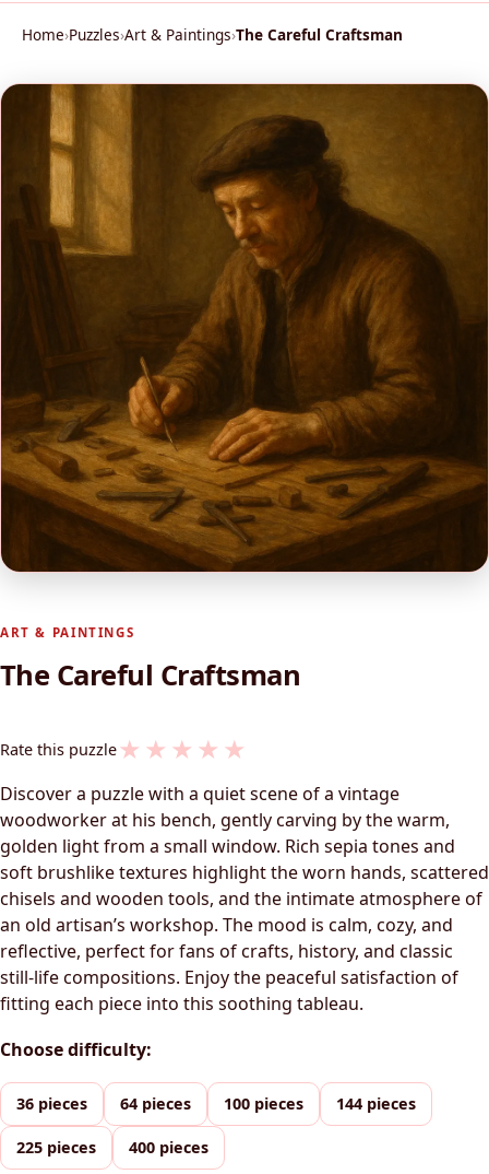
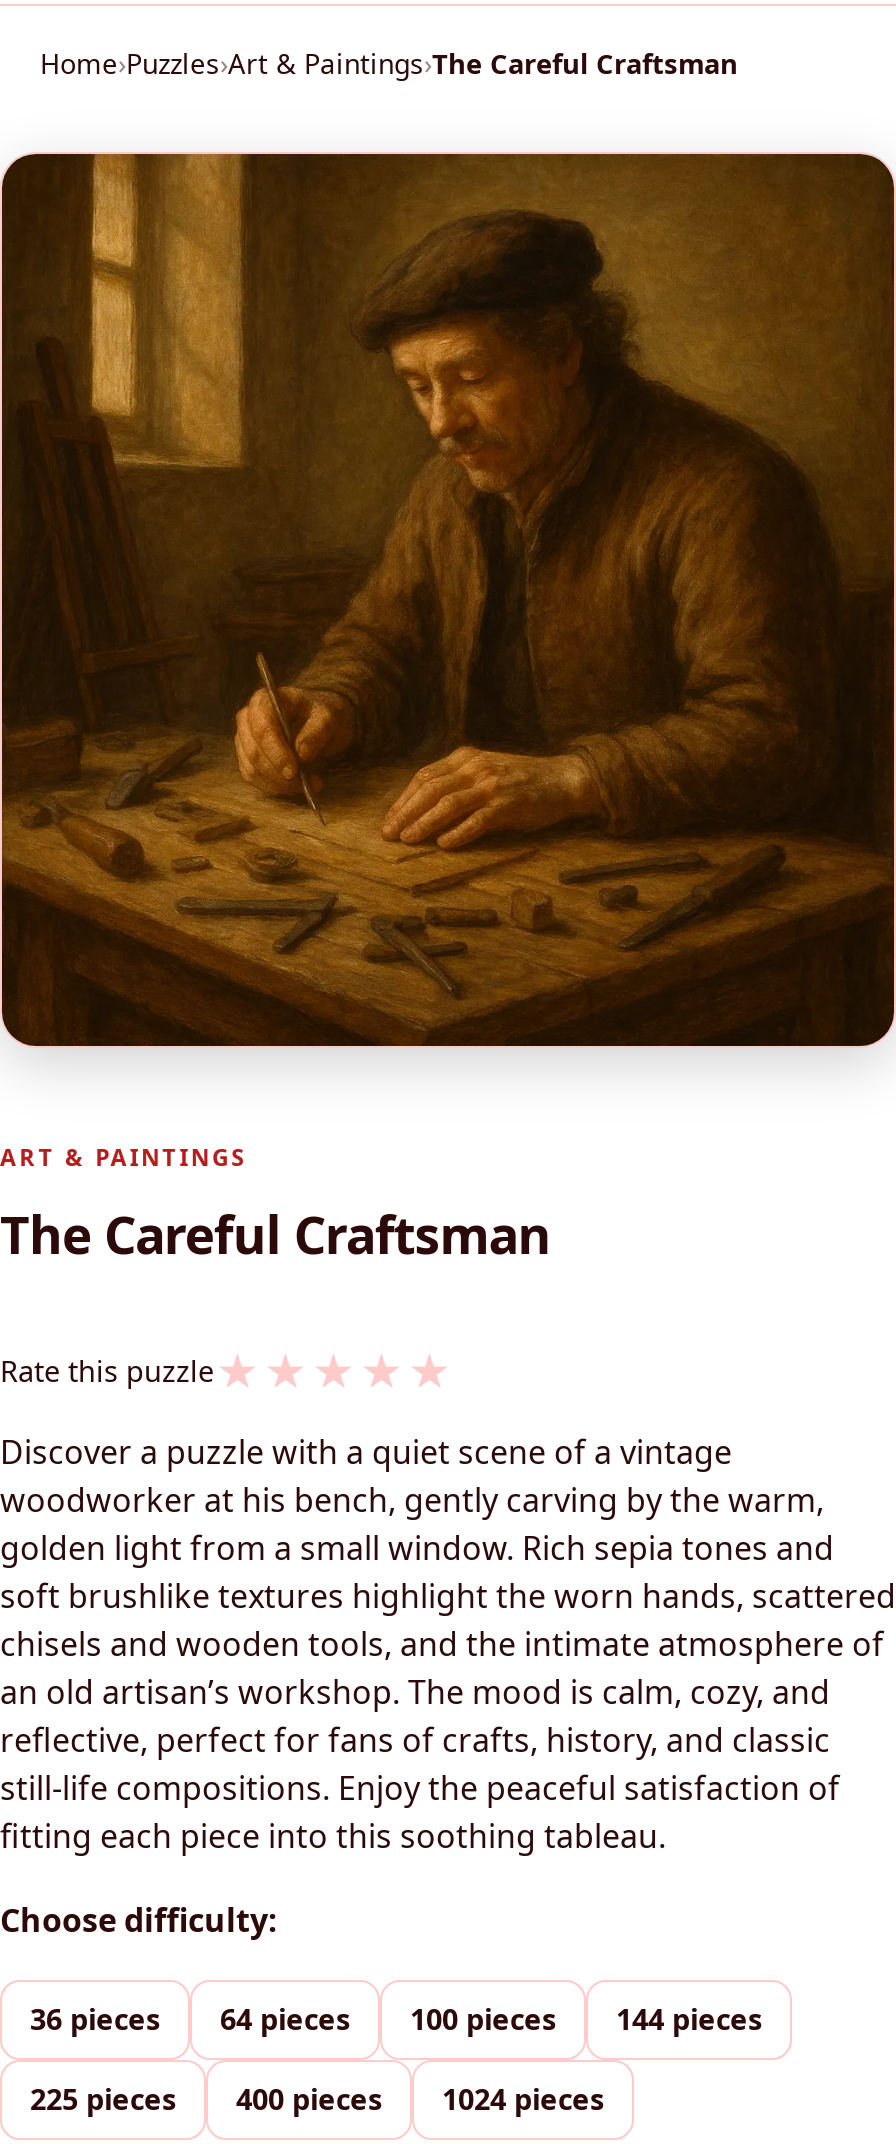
none -> [442,2081,604,2119] 1024 pieces

